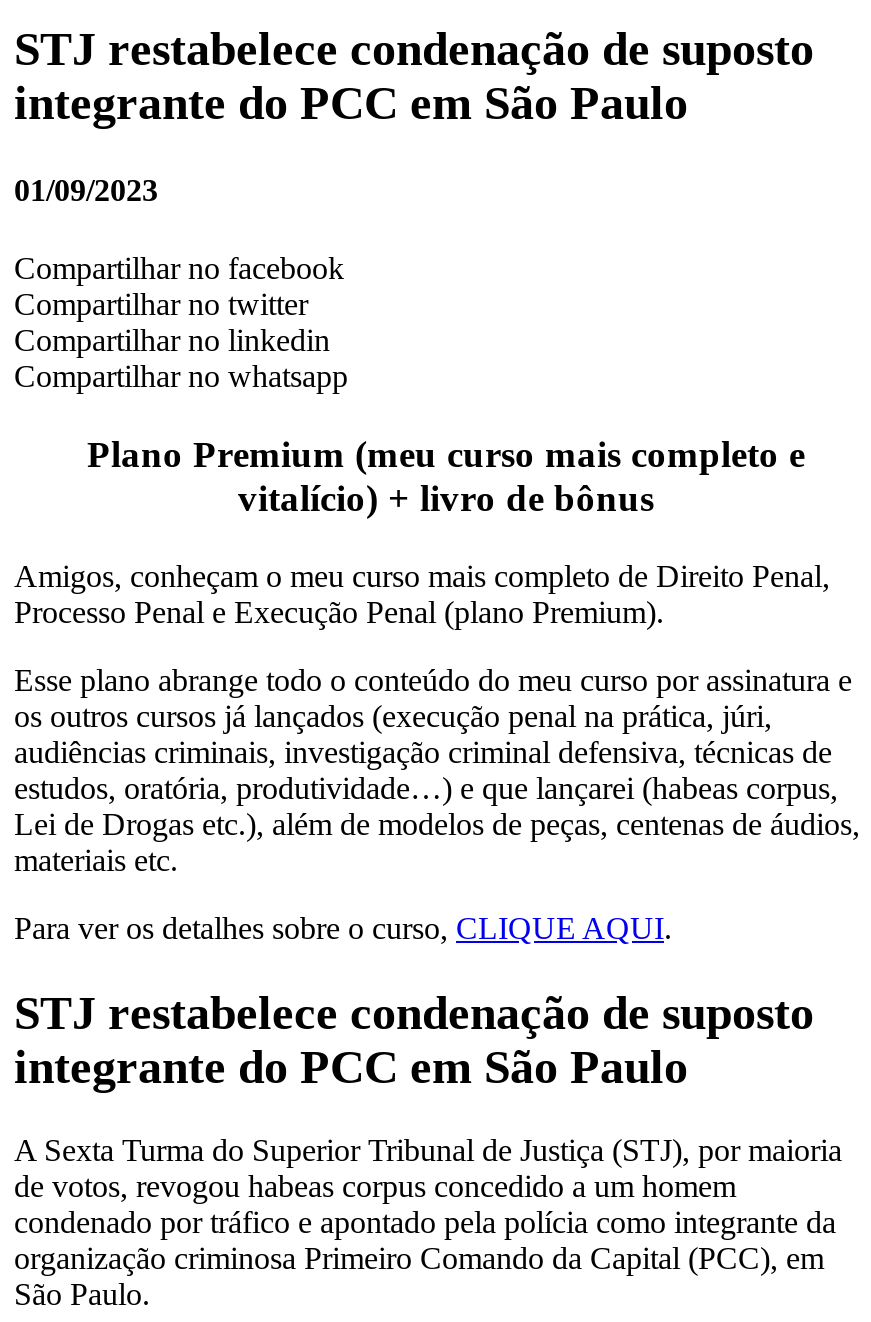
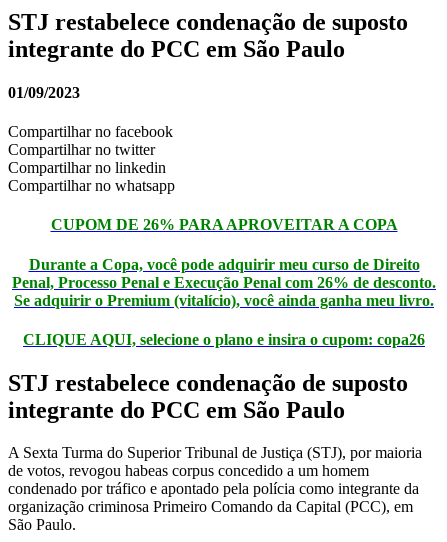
[14,433,860,944] Plano Premium (meu curso mais completo e | vitalício) + livro de bônus | Amigos, conheçam o meu curso mais completo de Direito Penal, | Processo Penal e Execução Penal (plano Premium). | Esse plano abrange todo o conteúdo do meu curso por assinatura e | os outros cursos já lançados (execução penal na prática, júri, | audiências criminais, investigação criminal defensiva, técnicas de | estudos, oratória, produtividade…) e que lançarei (habeas corpus, | Lei de Drogas etc.), além de modelos de peças, centenas de áudios, | materiais etc. | Para ver os detalhes sobre o curso, CLIQUE AQUI. -> [12,216,436,348] CUPOM DE 26% PARA APROVEITAR A COPA | Durante a Copa, você pode adquirir meu curso de Direito | Penal, Processo Penal e Execução Penal com 26% de desconto. | Se adquirir o Premium (vitalício), você ainda ganha meu livro. | CLIQUE AQUI, selecione o plano e insira o cupom: copa26

